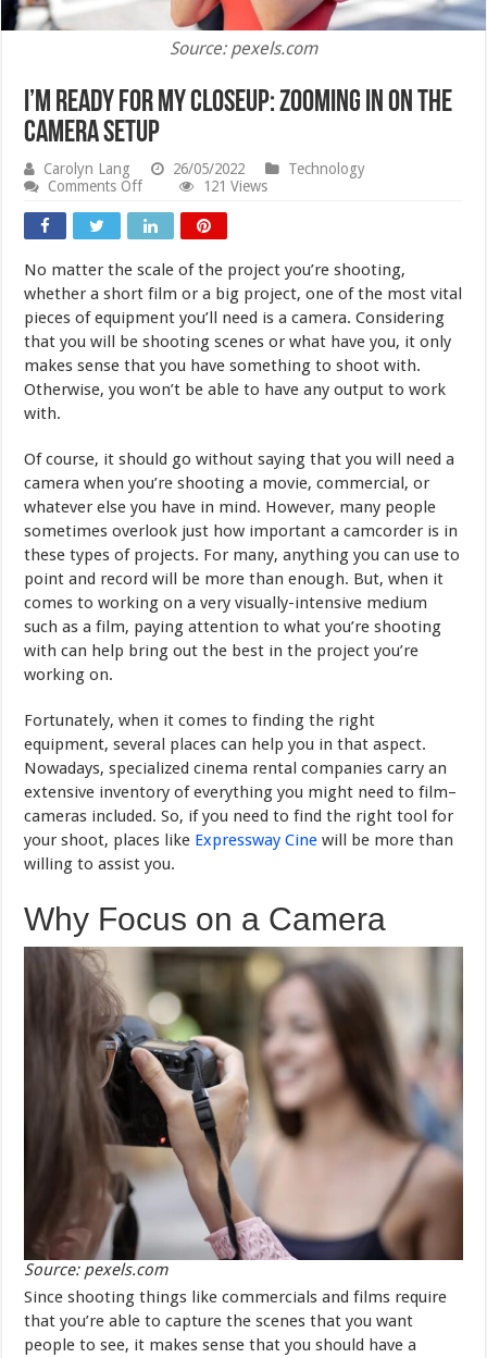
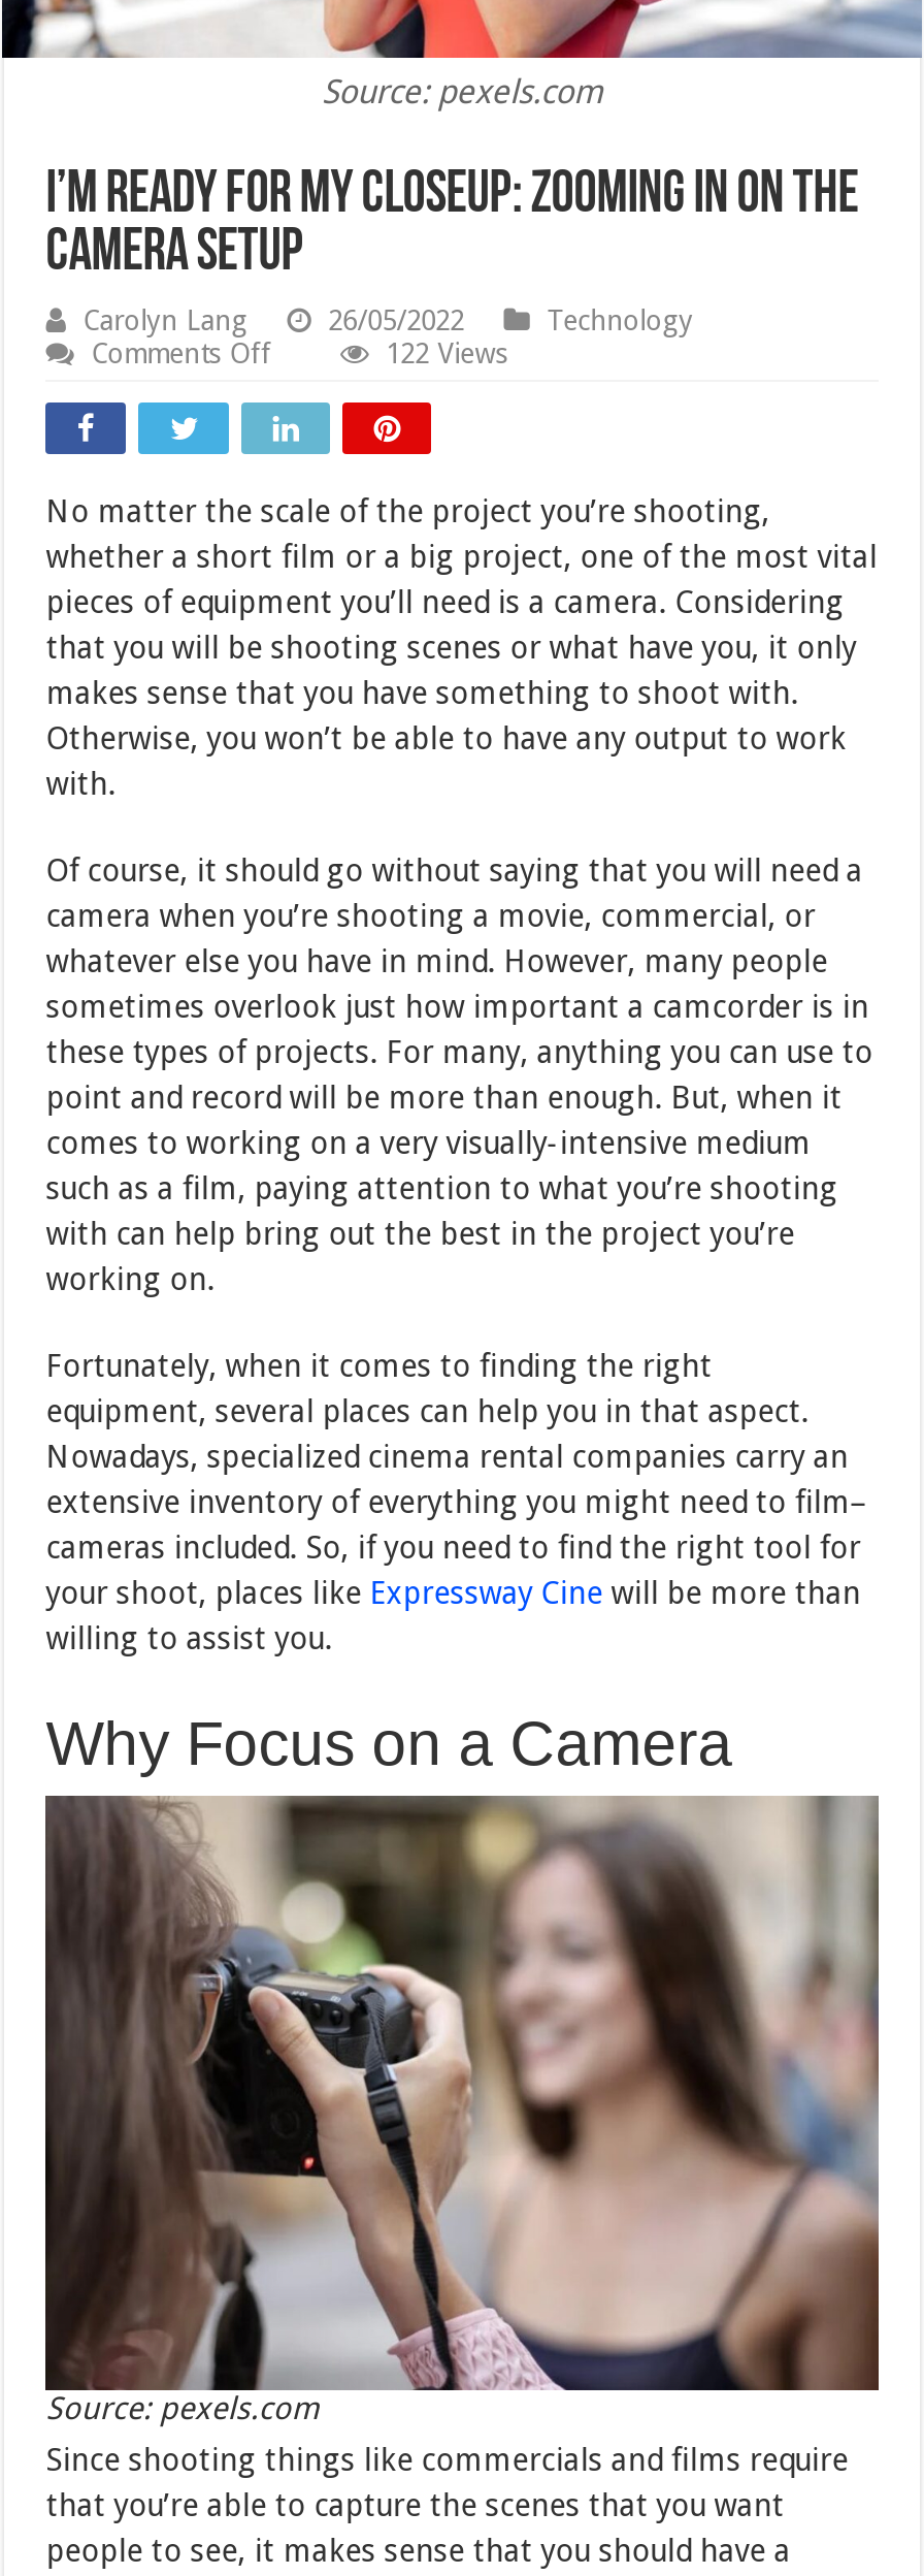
[203,178,268,195] 121 Views -> [386,337,508,370] 122 Views

